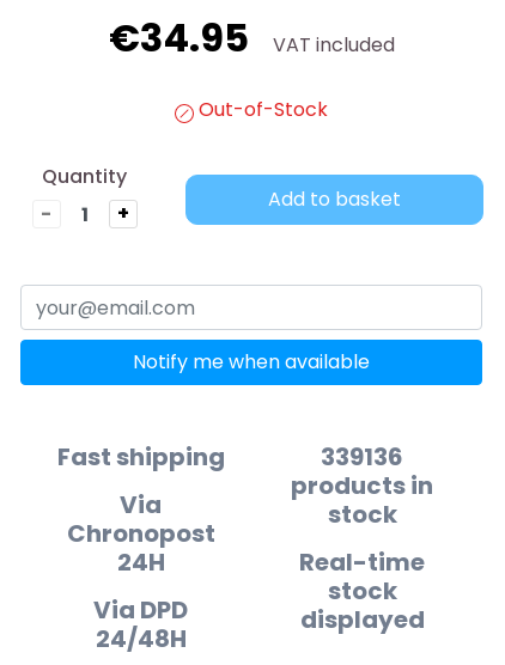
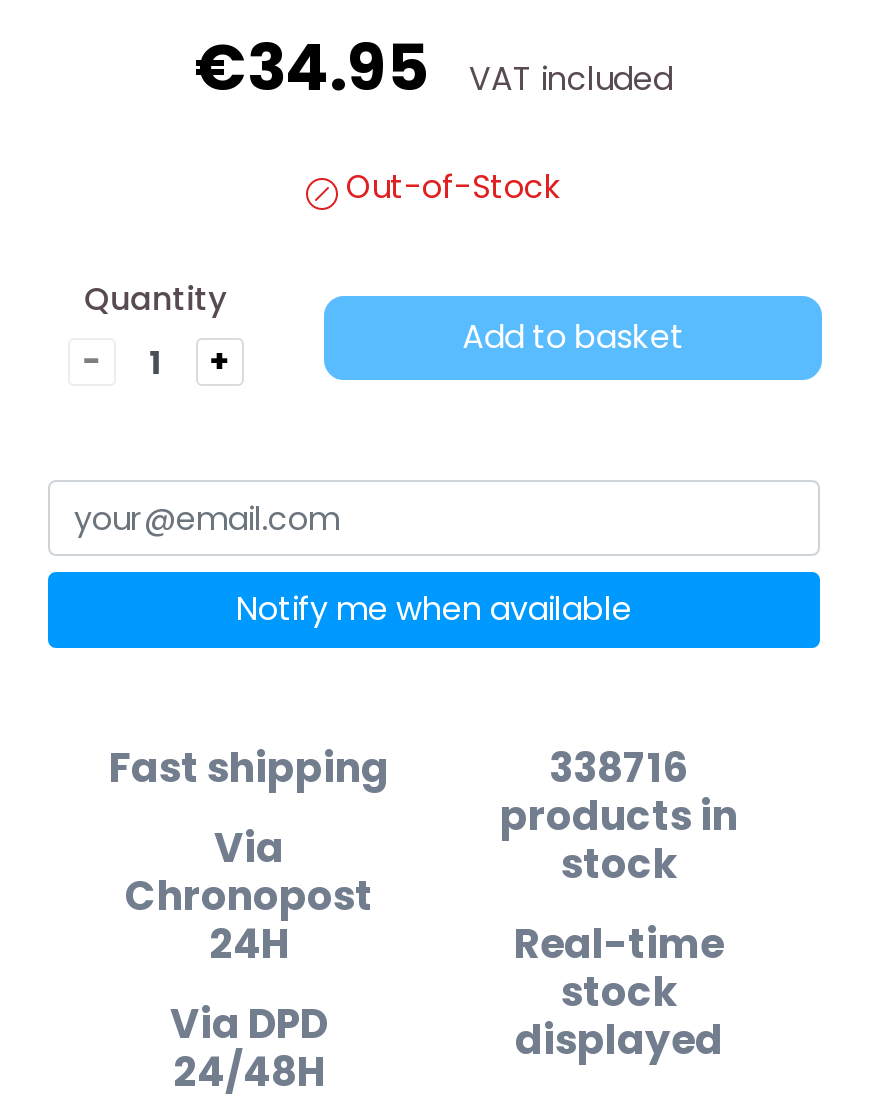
[321,440,403,474] 339136 -> [549,740,689,796] 338716

